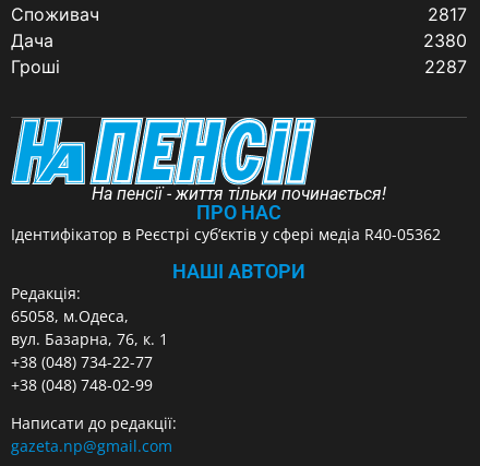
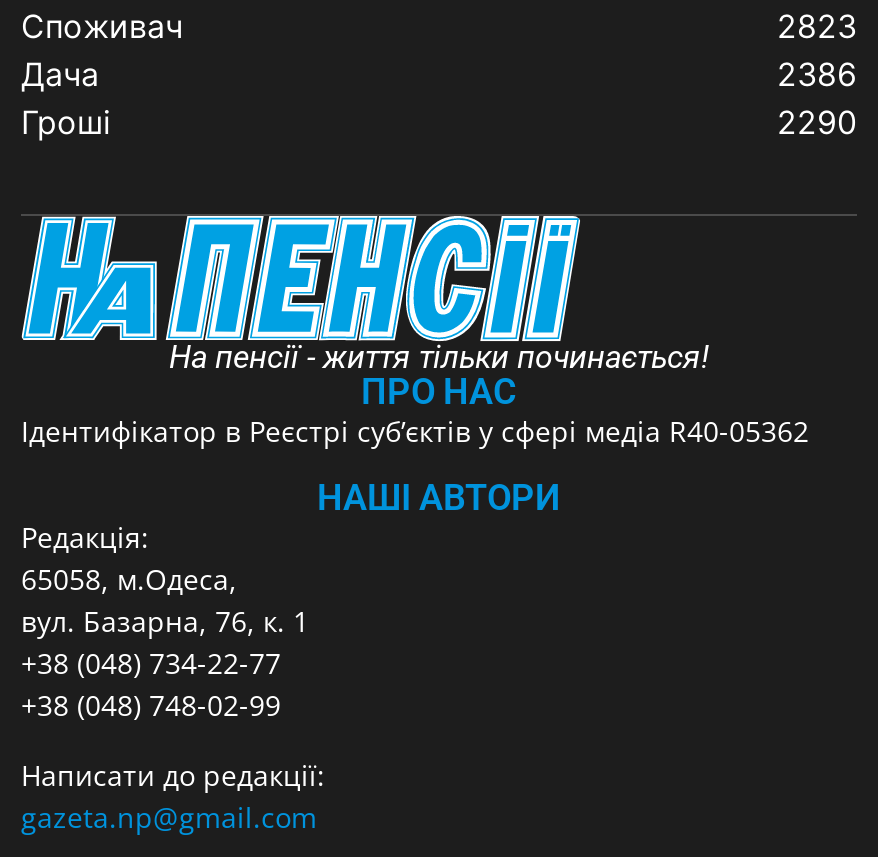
[428,3,467,25] 2817 -> [777,6,857,46] 2823
[423,29,467,51] 2380 -> [777,54,857,94] 2386
[424,56,467,77] 2287 -> [777,102,857,142] 2290

